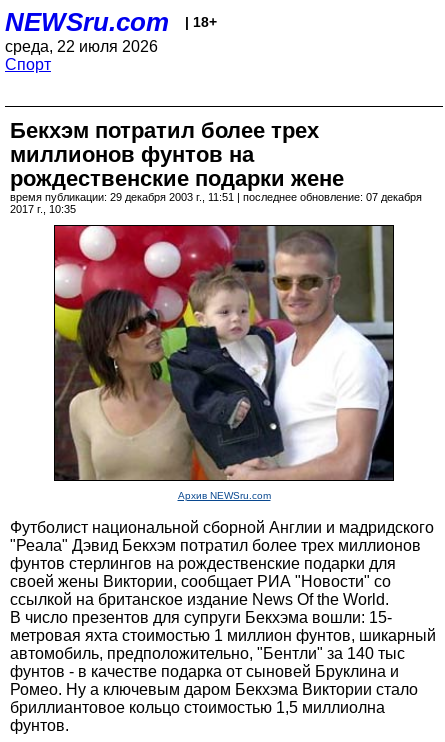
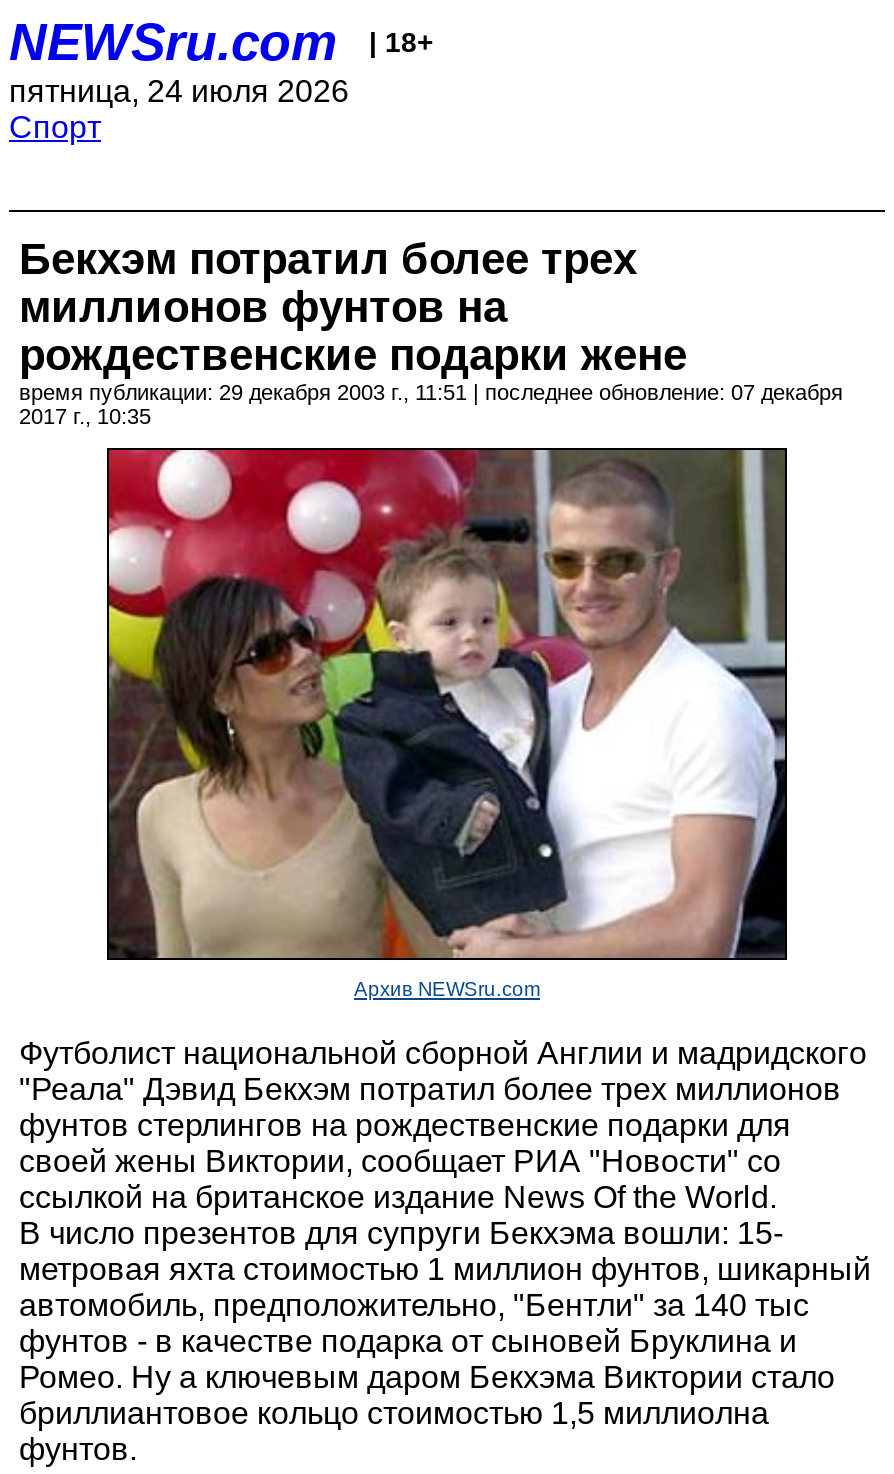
[5,38,158,55] среда, 22 июля 2026 -> [9,74,349,108] пятница, 24 июля 2026

